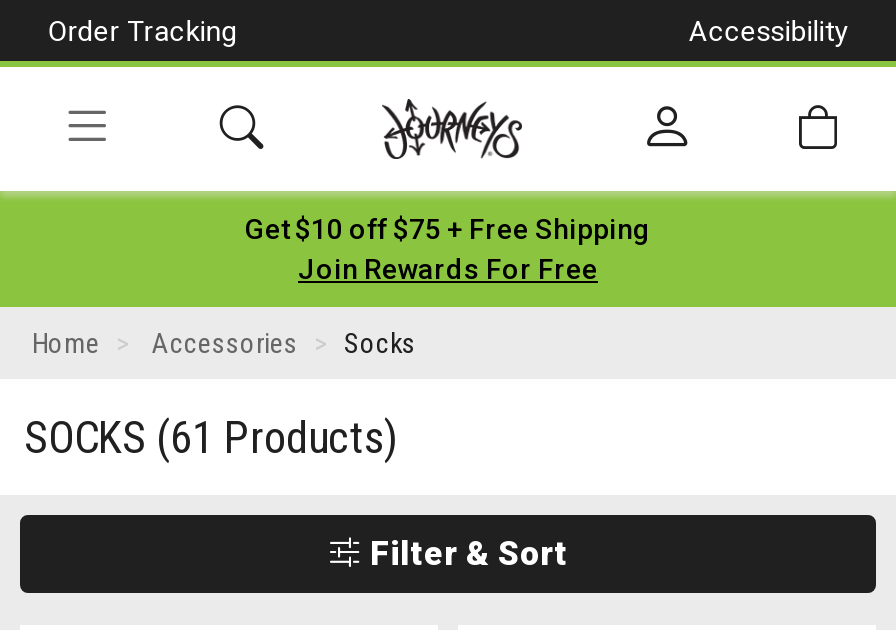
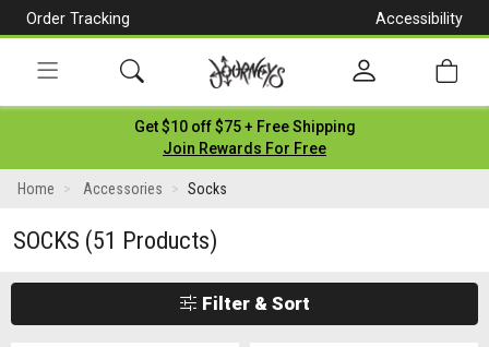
[24,411,398,463] SOCKS (61 Products) -> [13,226,217,254] SOCKS (51 Products)

